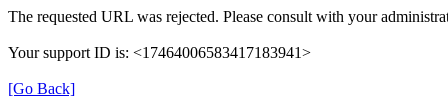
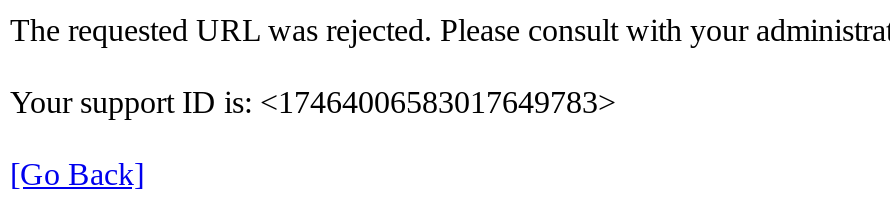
[8,44,311,61] Your support ID is: <17464006583417183941> -> [10,85,616,119] Your support ID is: <17464006583017649783>

